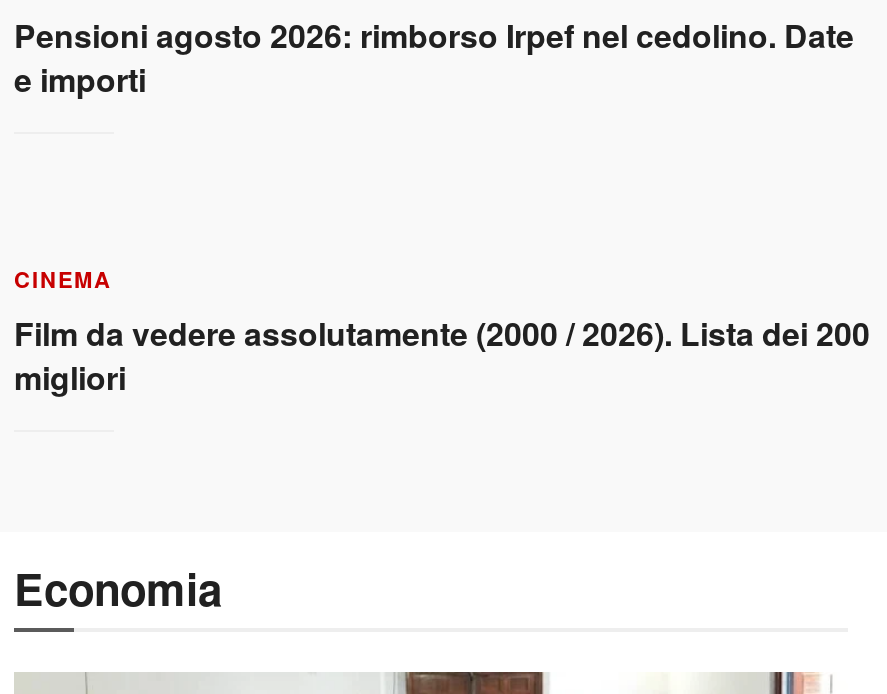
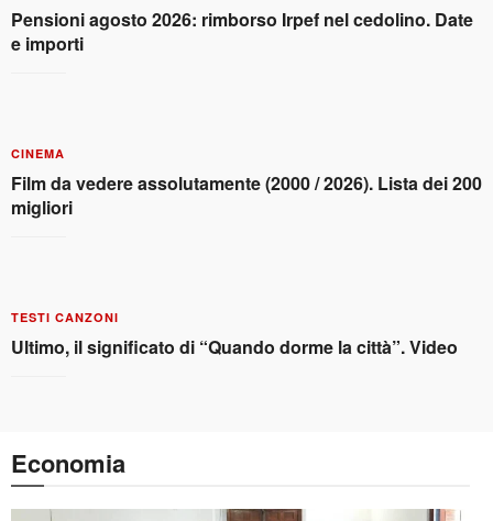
none -> [11,308,458,359] TESTI CANZONI | Ultimo, il significato di “Quando dorme la città”. Video

